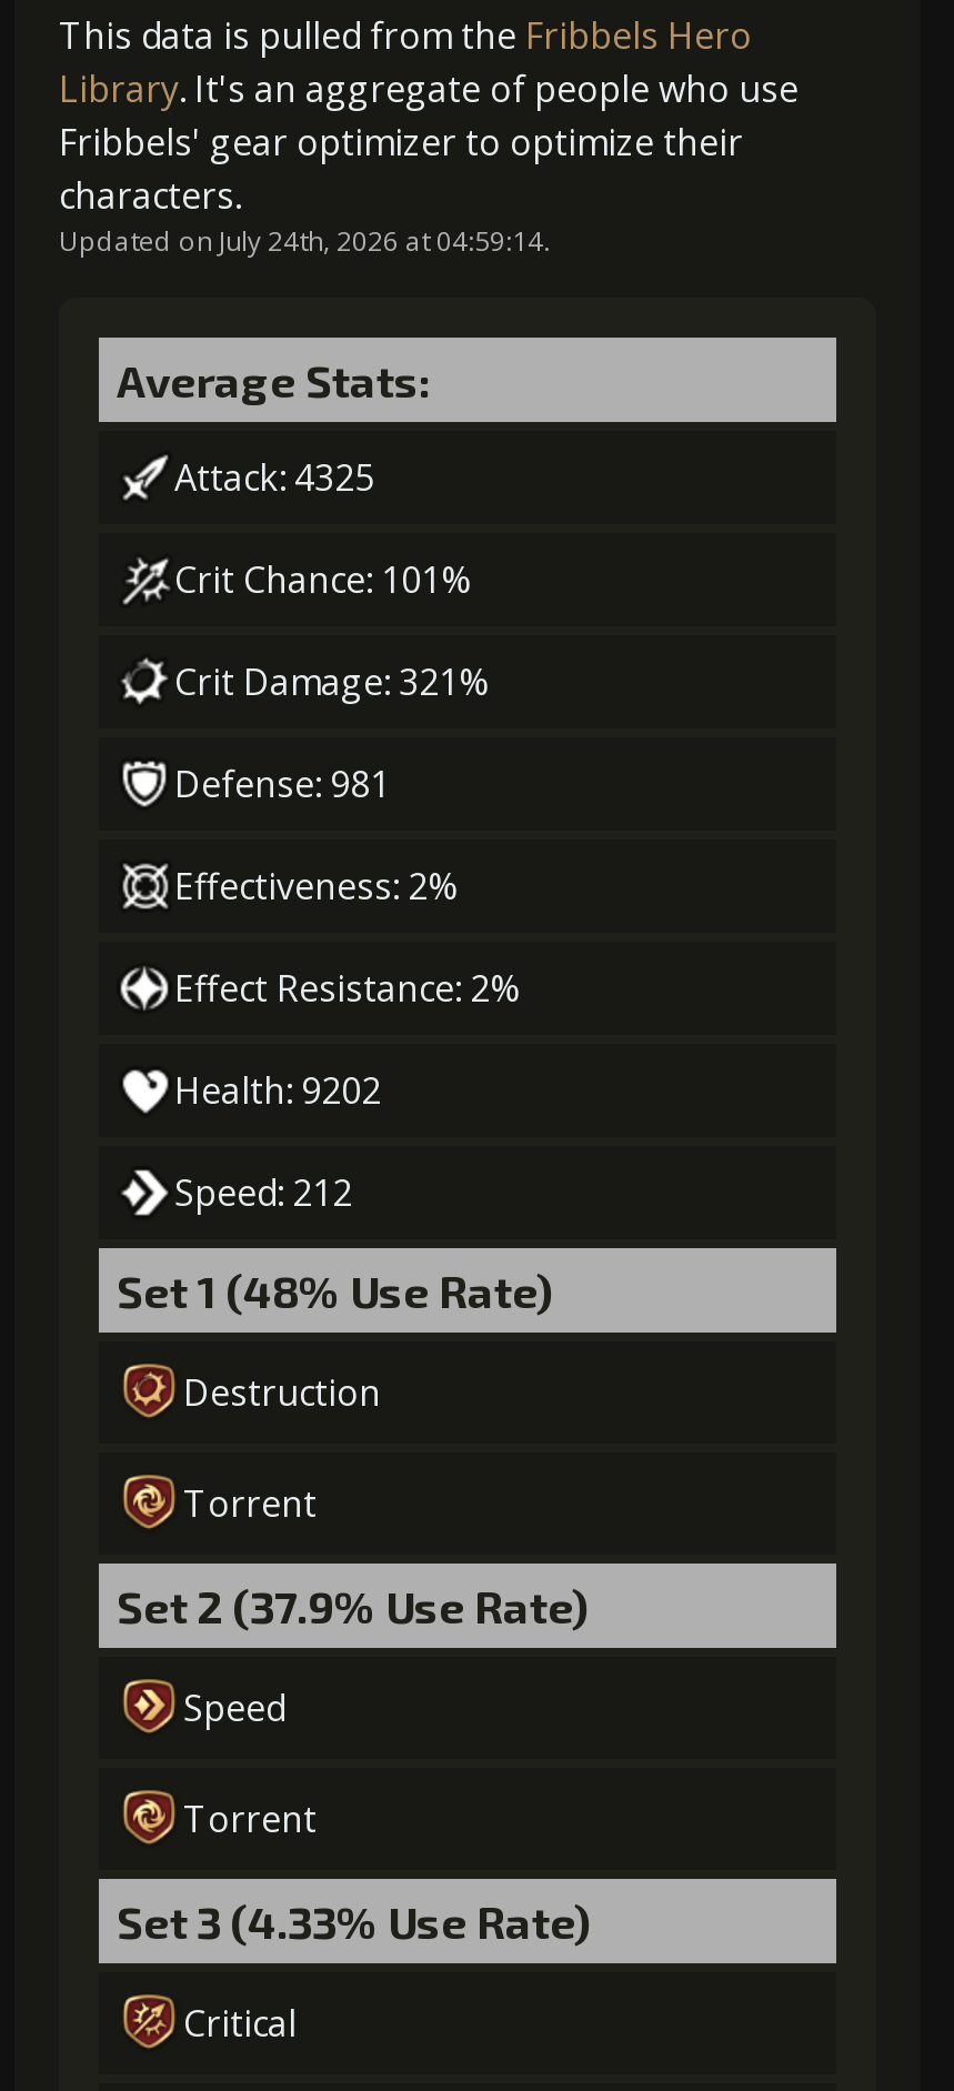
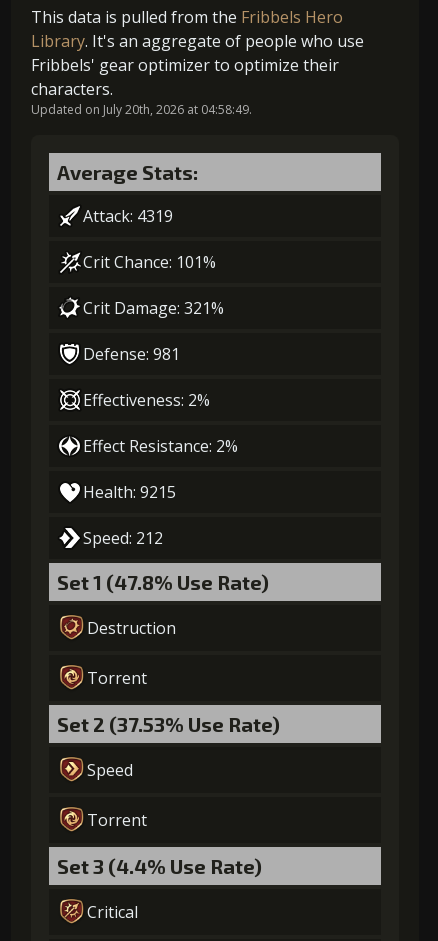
[59,222,550,260] Updated on July 24th, 2026 at 04:59:14. -> [31,101,252,118] Updated on July 20th, 2026 at 04:58:49.
[174,453,374,502] Attack: 4325 -> [83,205,173,227] Attack: 4319
[174,1066,381,1115] Health: 9202 -> [83,481,176,503] Health: 9215
[117,1264,554,1317] Set 1 (48% Use Rate) -> [57,570,269,594] Set 1 (47.8% Use Rate)
[117,1579,590,1632] Set 2 (37.9% Use Rate) -> [57,712,280,736] Set 2 (37.53% Use Rate)
[117,1894,592,1948] Set 3 (4.33% Use Rate) -> [57,854,262,878] Set 3 (4.4% Use Rate)

